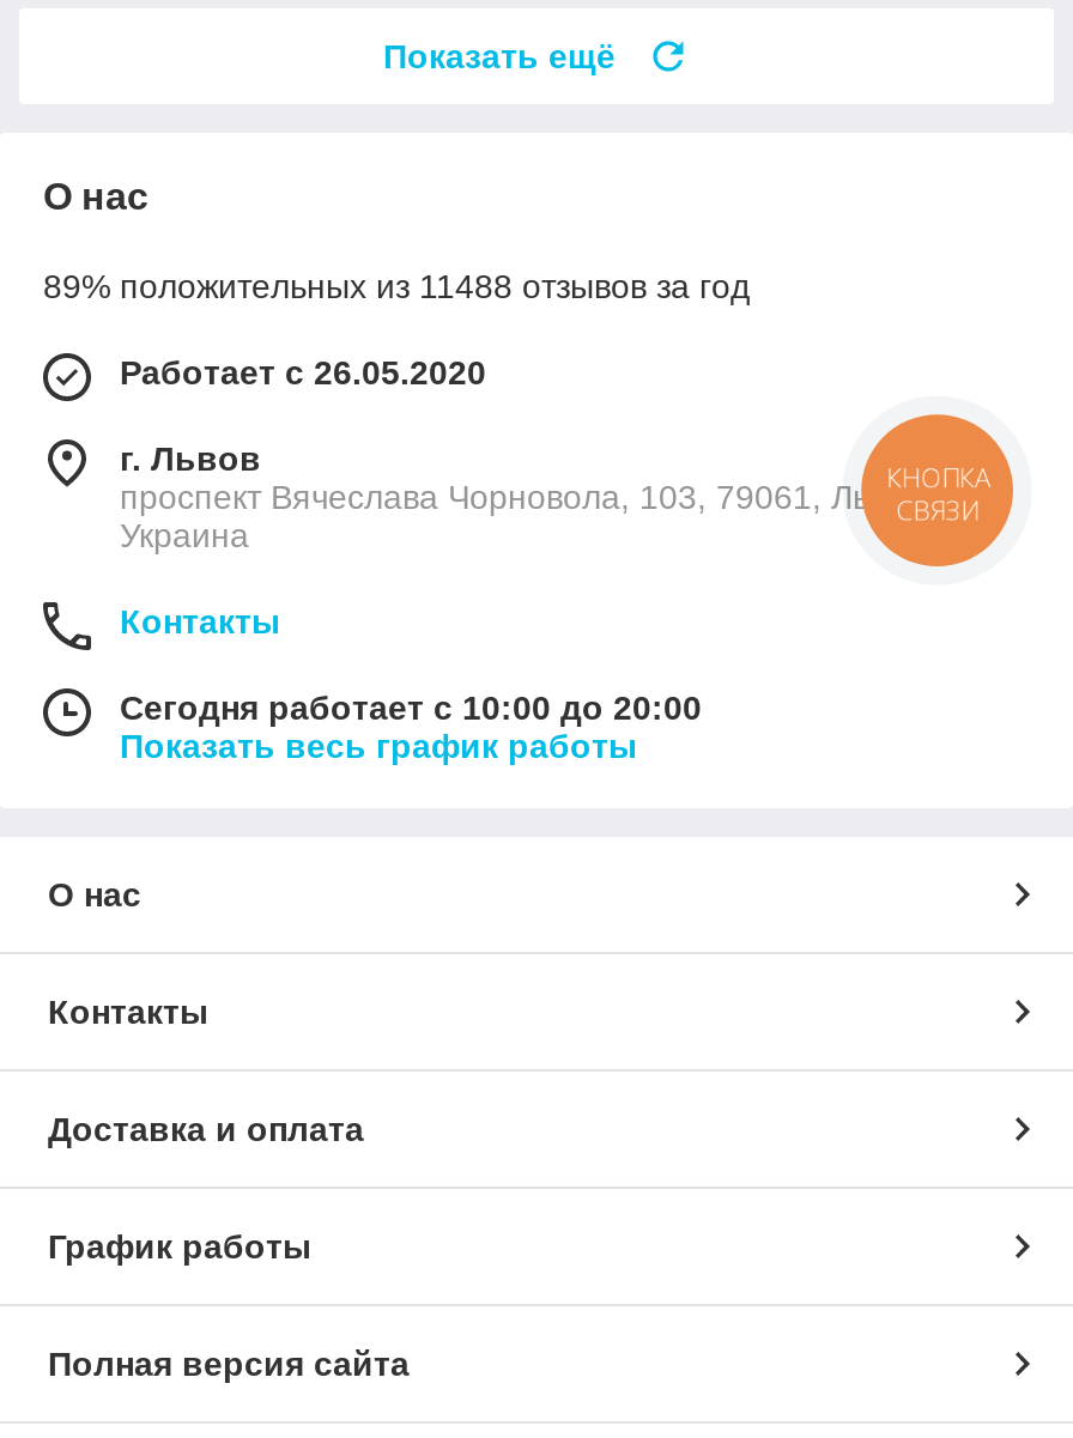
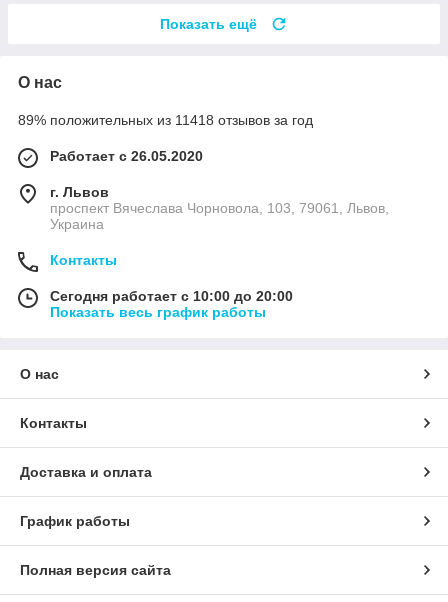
[43,268,750,307] 89% положительных из 11488 отзывов за год -> [18,112,313,128] 89% положительных из 11418 отзывов за год
[860,411,1018,571] [image] -> none

